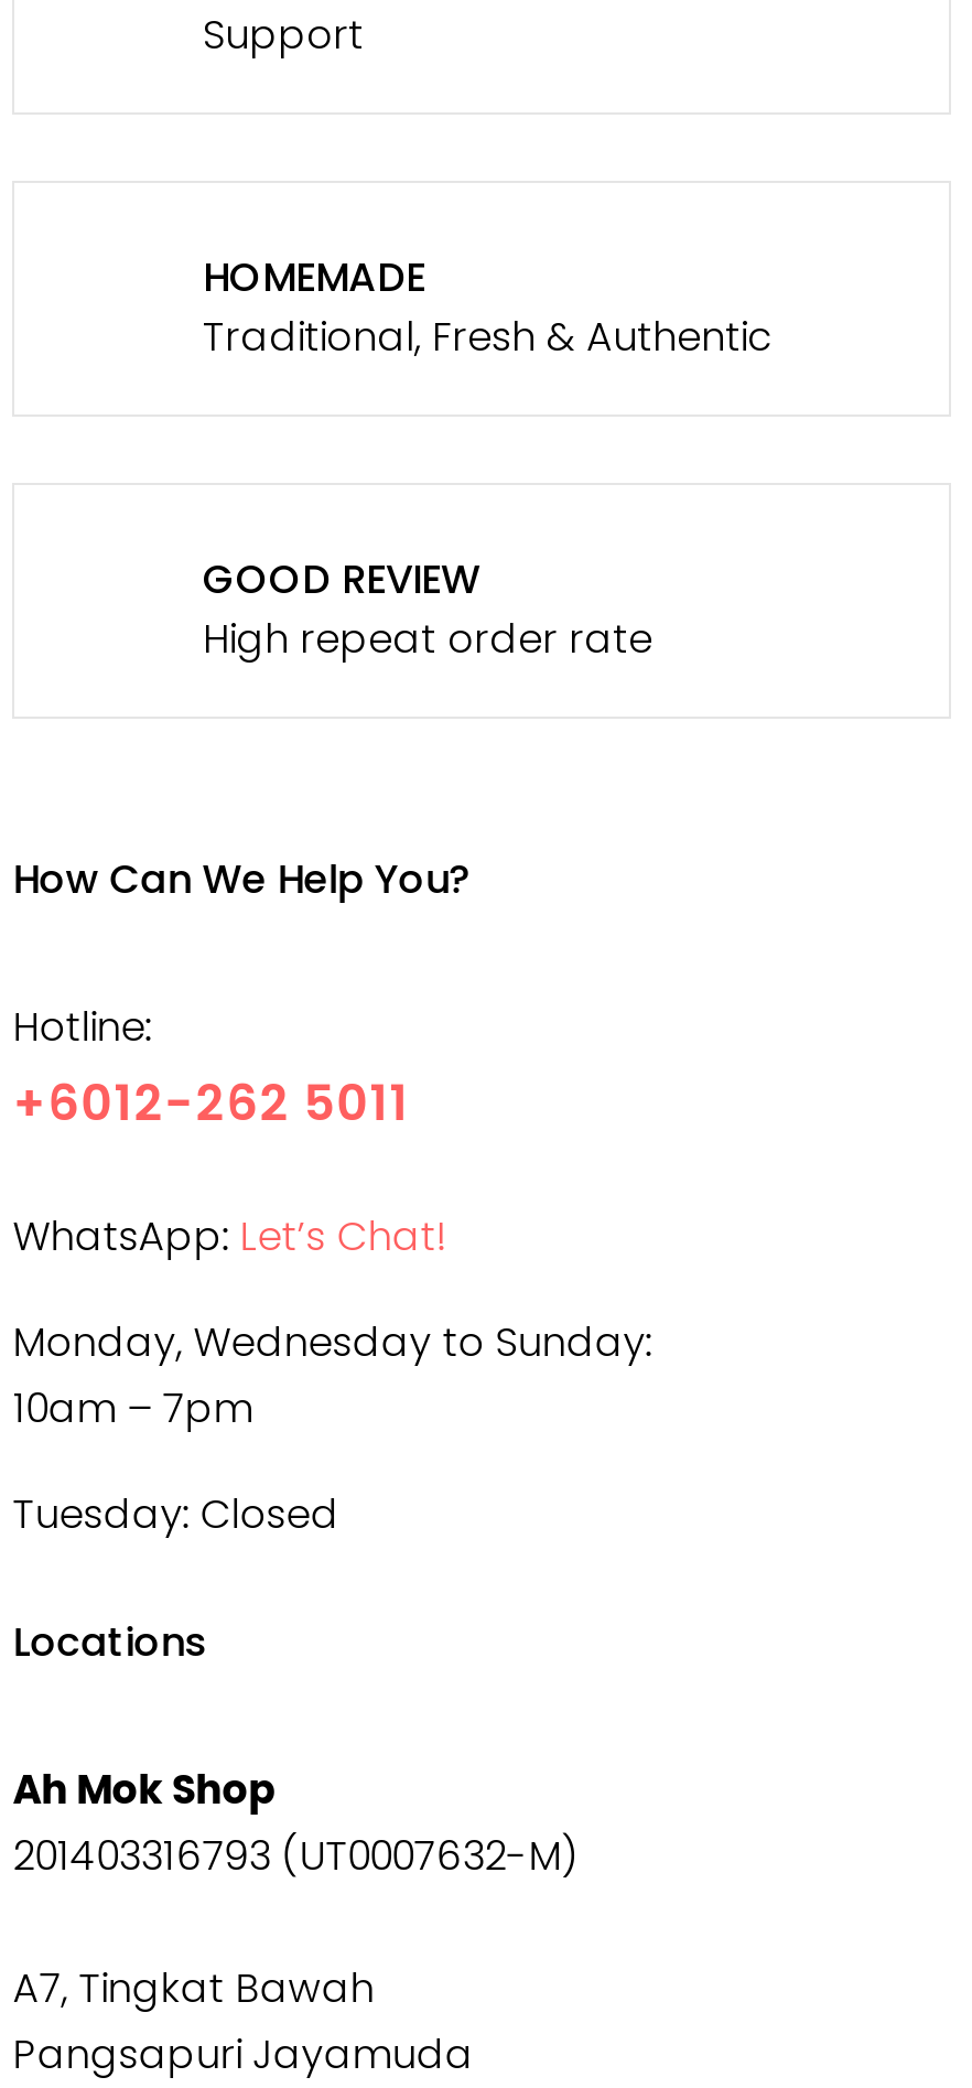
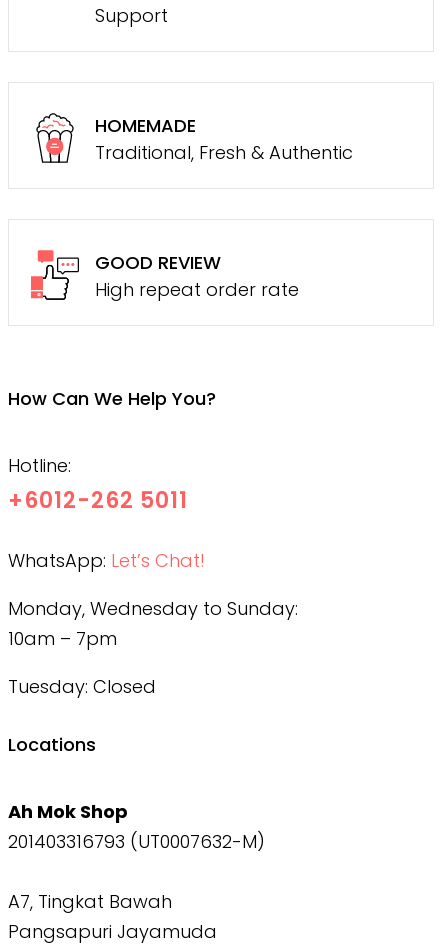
none -> [35,112,75,164] [image]
none -> [30,249,80,301] [image]

